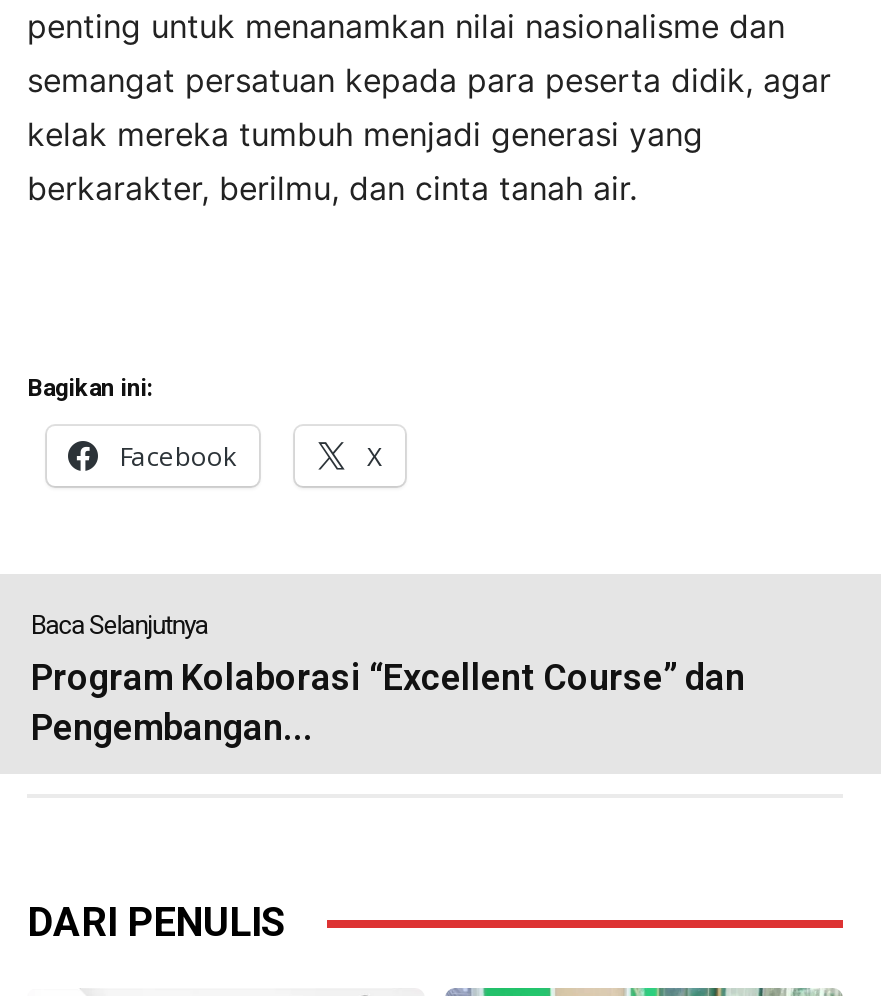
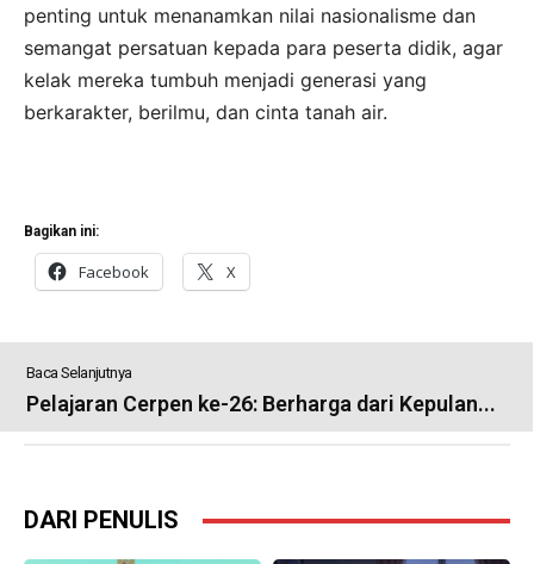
[31,657,745,749] Program Kolaborasi “Excellent Course” dan | Pengembangan... -> [26,392,496,417] Pelajaran Cerpen ke-26: Berharga dari Kepulan...

